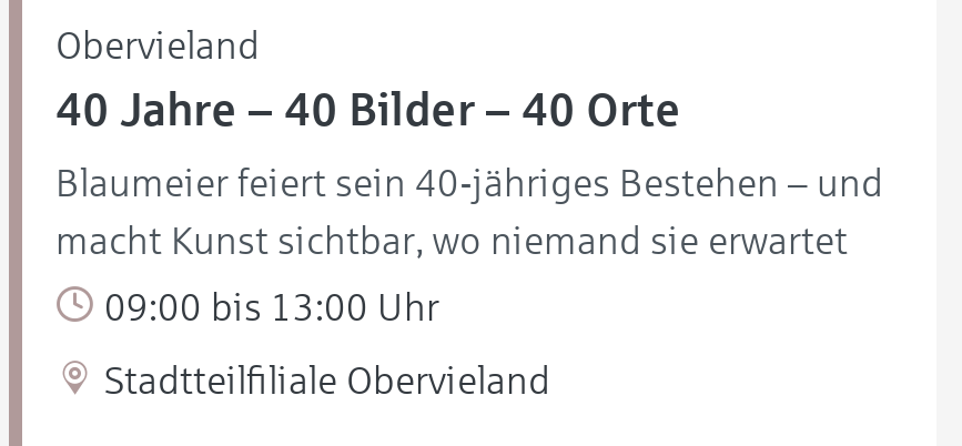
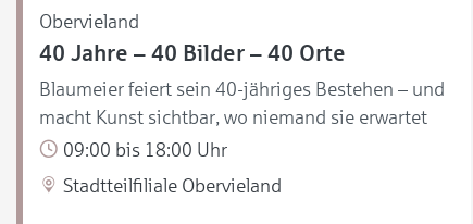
[95,285,439,329] 09:00 bis 13:00 Uhr -> [59,139,227,161] 09:00 bis 18:00 Uhr

